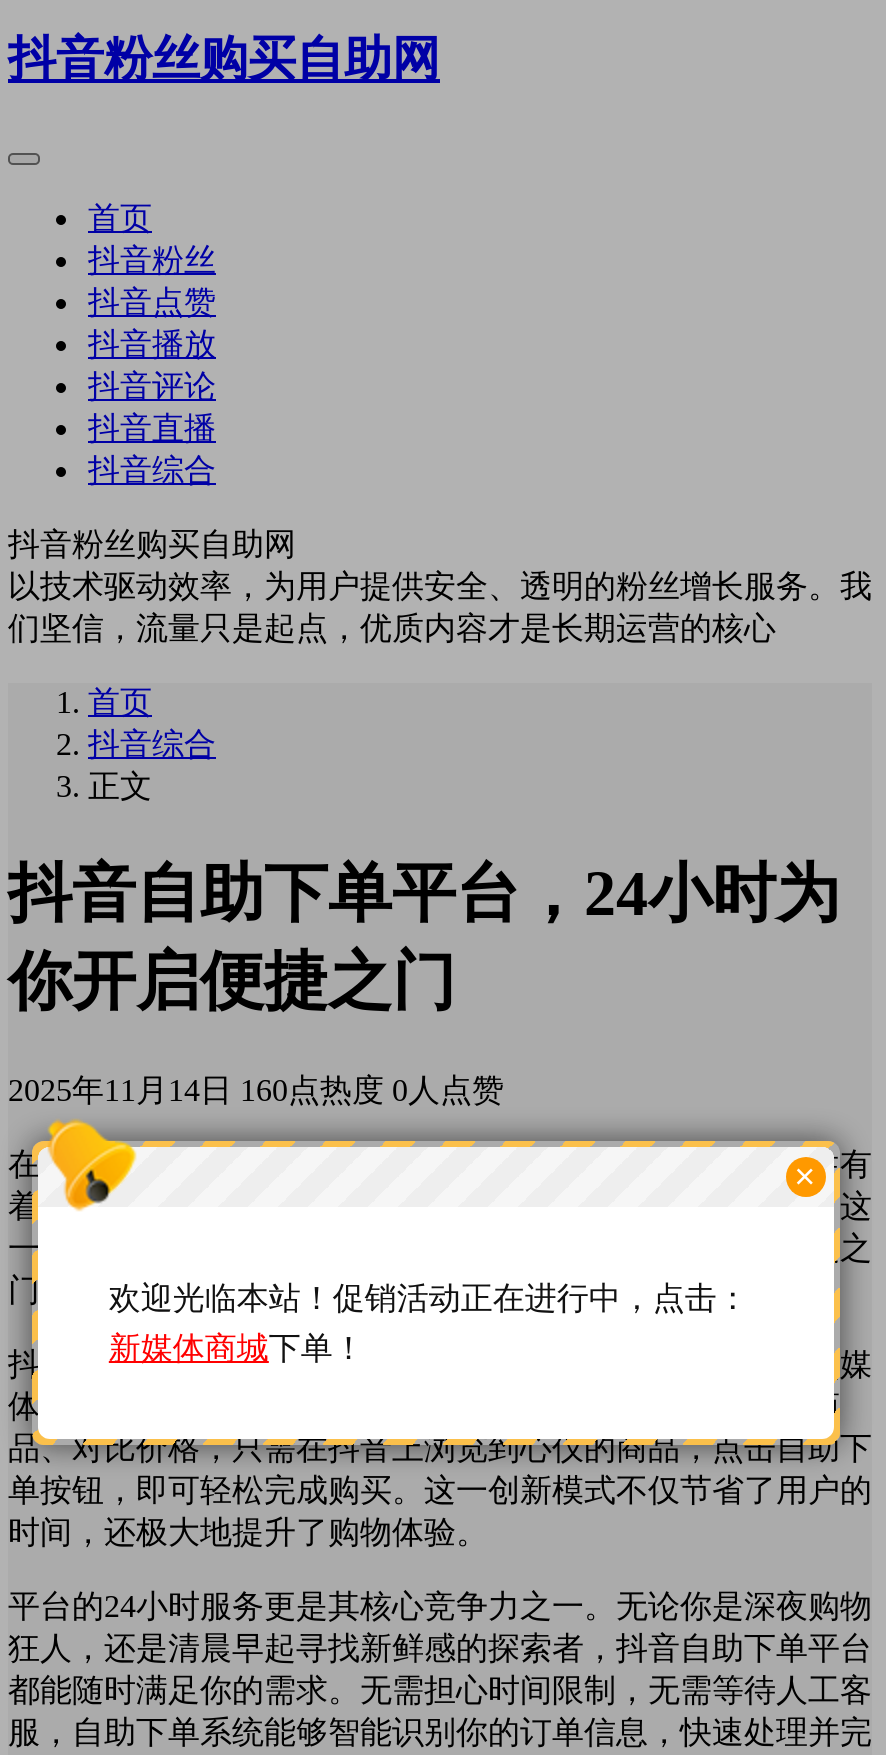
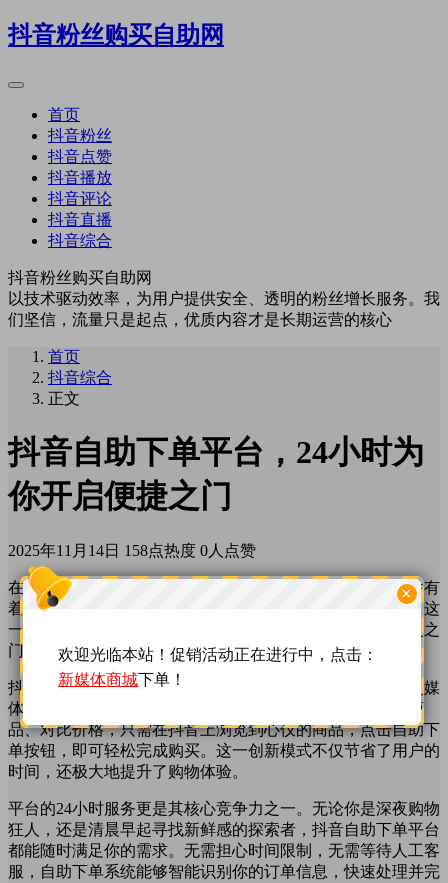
[8,1072,504,1106] 2025年11月14日 160点热度 0人点赞 -> [8,542,256,559] 2025年11月14日 158点热度 0人点赞

